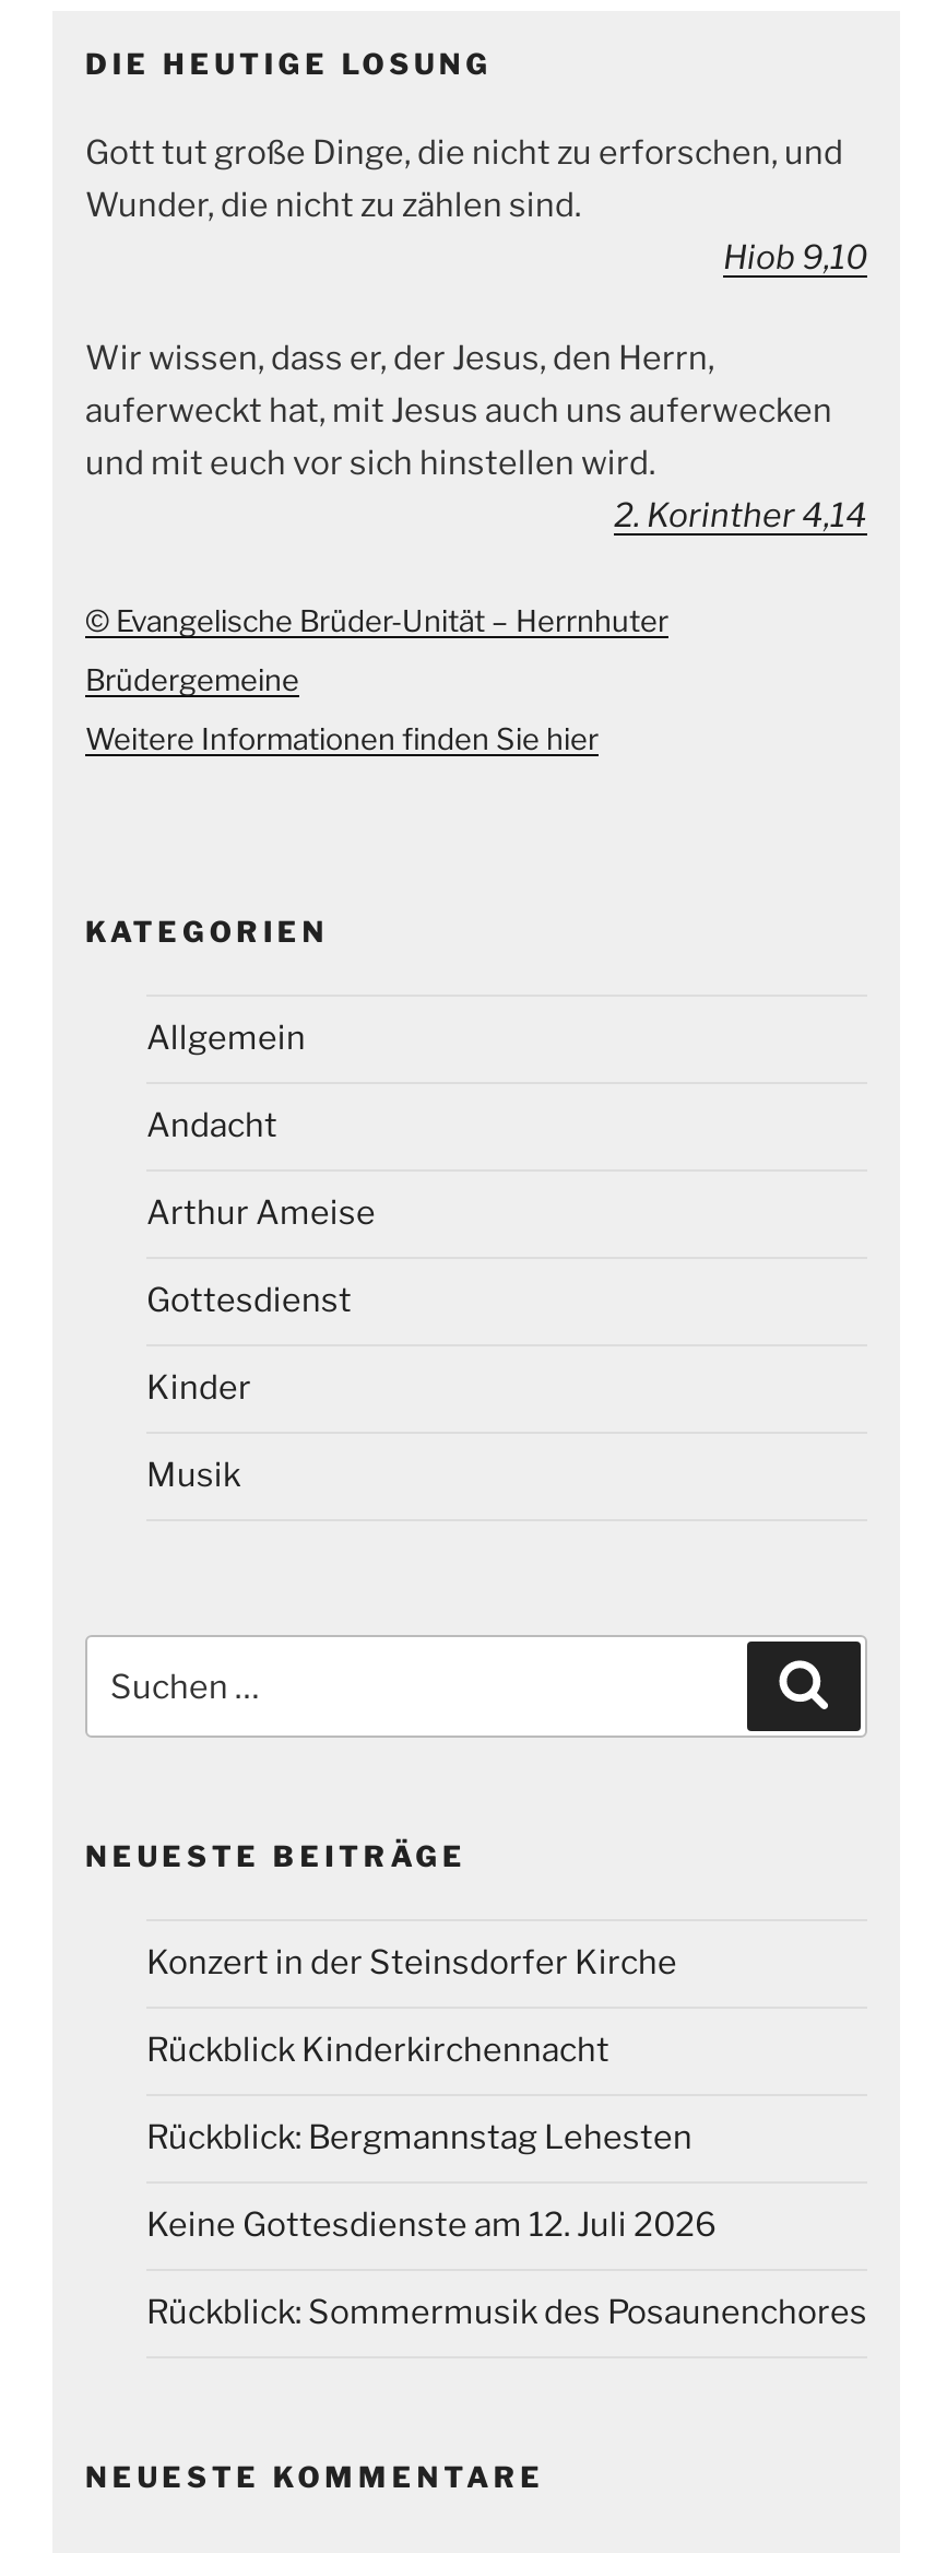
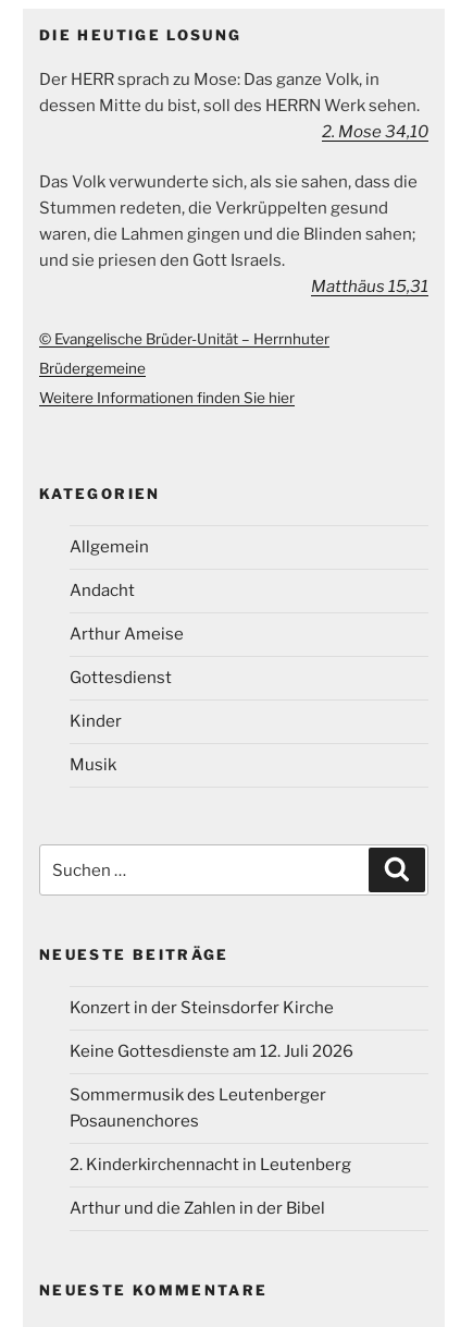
[85,133,867,277] Gott tut große Dinge, die nicht zu erforschen, und | Wunder, die nicht zu zählen sind. | Hiob 9,10 -> [39,70,428,141] Der HERR sprach zu Mose: Das ganze Volk, in | dessen Mitte du bist, soll des HERRN Werk sehen. | 2. Mose 34,10
[85,339,867,536] Wir wissen, dass er, der Jesus, den Herrn, | auferweckt hat, mit Jesus auch uns auferwecken | und mit euch vor sich hinstellen wird. | 2. Korinther 4,14 -> [39,172,428,297] Das Volk verwunderte sich, als sie sahen, dass die | Stummen redeten, die Verkrüppelten gesund | waren, die Lahmen gingen und die Blinden sahen; | und sie priesen den Gott Israels. | Matthäus 15,31
[146,2031,693,2157] Rückblick Kinderkirchennacht | Rückblick: Bergmannstag Lehesten -> none
moved [146,2205,717,2245] -> [70,1042,353,1061]: Keine Gottesdienste am 12. Juli 2026
[146,2293,867,2332] Rückblick: Sommermusik des Posaunenchores -> [70,1085,351,1218] Sommermusik des Leutenberger | Posaunenchores | 2. Kinderkirchennacht in Leutenberg | Arthur und die Zahlen in der Bibel

